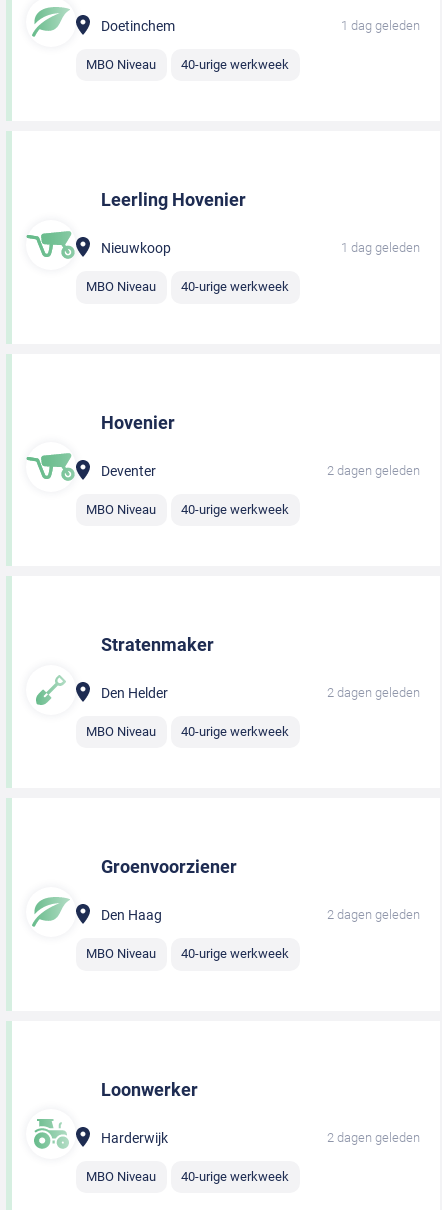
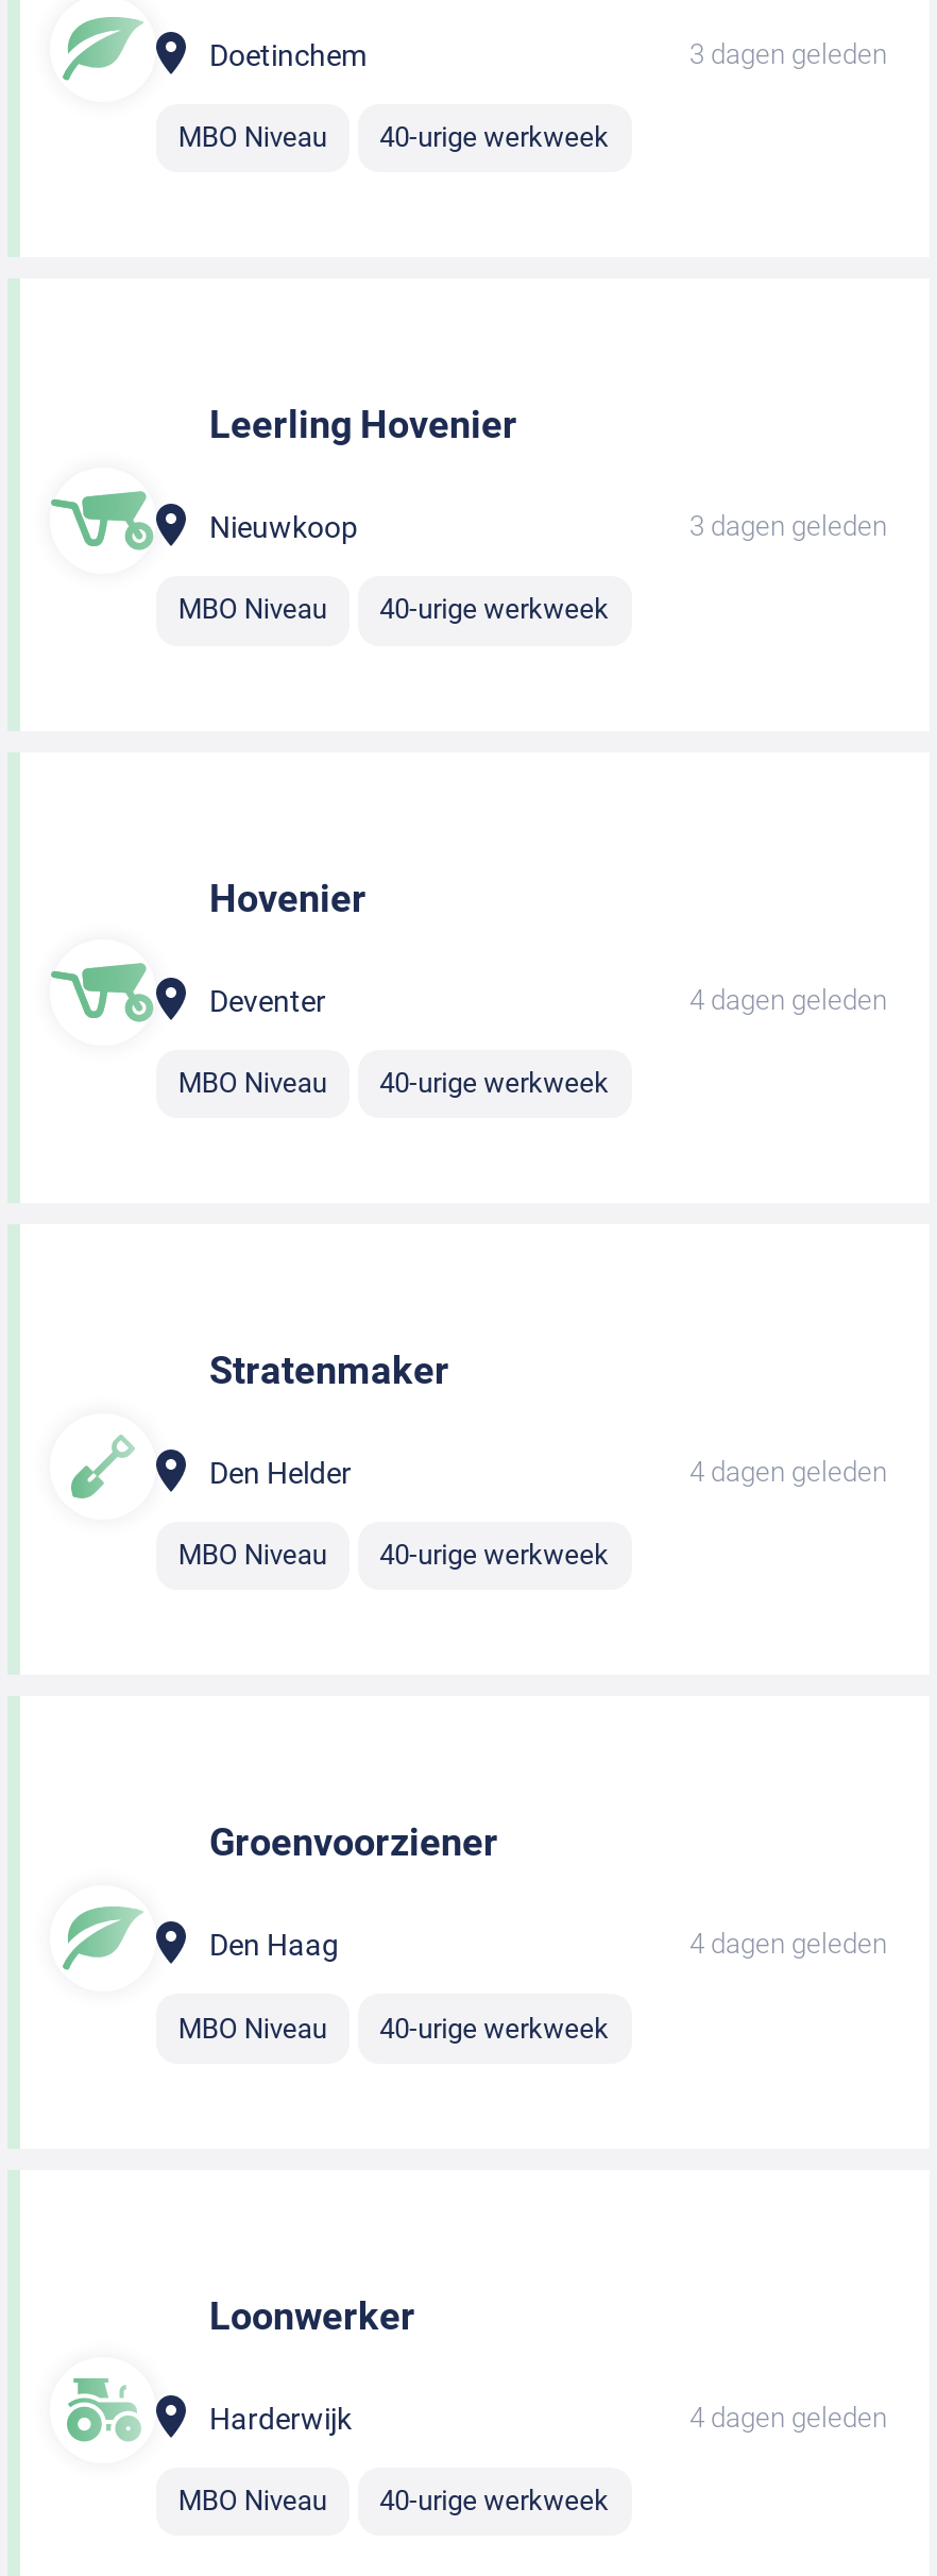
[341,18,420,33] 1 dag geleden -> [689,38,887,70] 3 dagen geleden
[341,240,420,255] 1 dag geleden -> [689,510,887,542] 3 dagen geleden
[327,462,420,477] 2 dagen geleden -> [689,983,887,1015] 4 dagen geleden
[327,685,420,700] 2 dagen geleden -> [689,1456,887,1488] 4 dagen geleden
[327,907,420,922] 2 dagen geleden -> [689,1928,887,1960] 4 dagen geleden
[327,1130,420,1145] 2 dagen geleden -> [689,2401,887,2433] 4 dagen geleden

